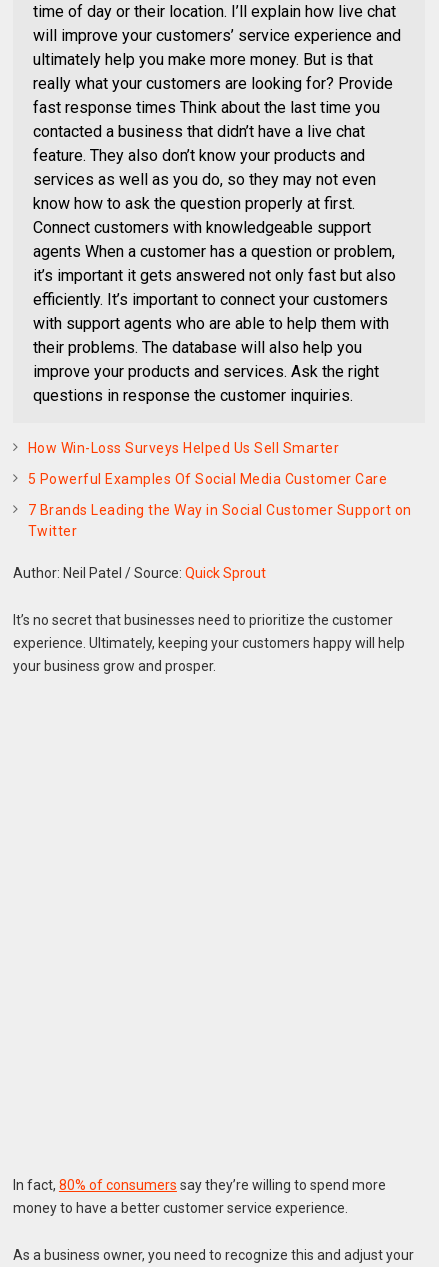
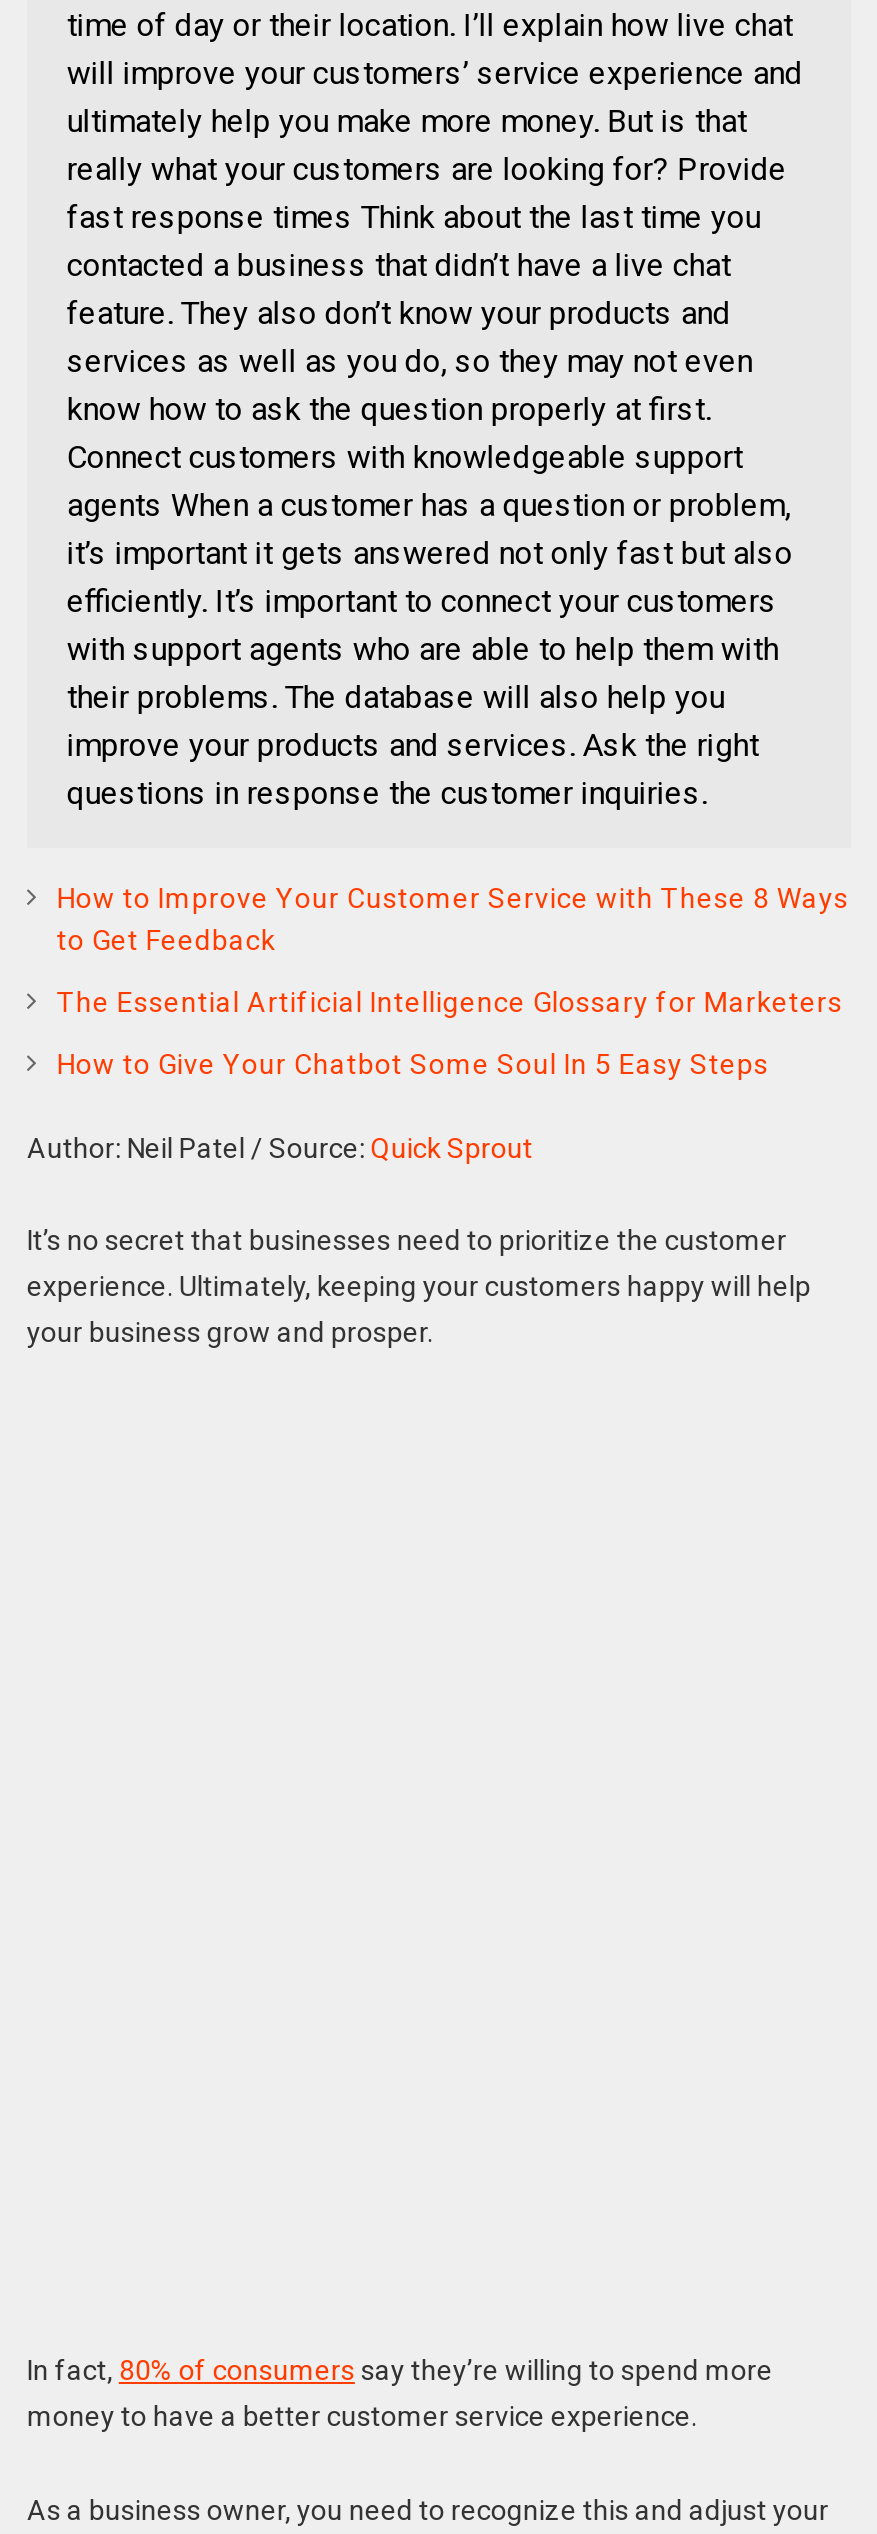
[28,440,339,456] How Win-Loss Surveys Helped Us Sell Smarter -> [57,881,849,955] How to Improve Your Customer Service with These 8 Ways | to Get Feedback
[28,471,387,487] 5 Powerful Examples Of Social Media Customer Care -> [57,985,843,1017] The Essential Artificial Intelligence Glossary for Marketers
[28,502,412,539] 7 Brands Leading the Way in Social Customer Support on | Twitter -> [57,1047,769,1079] How to Give Your Chatbot Some Soul In 5 Easy Steps

